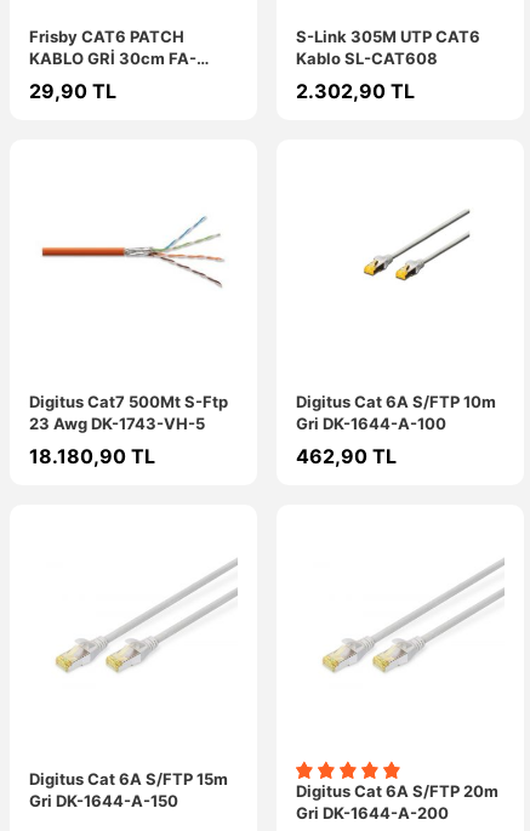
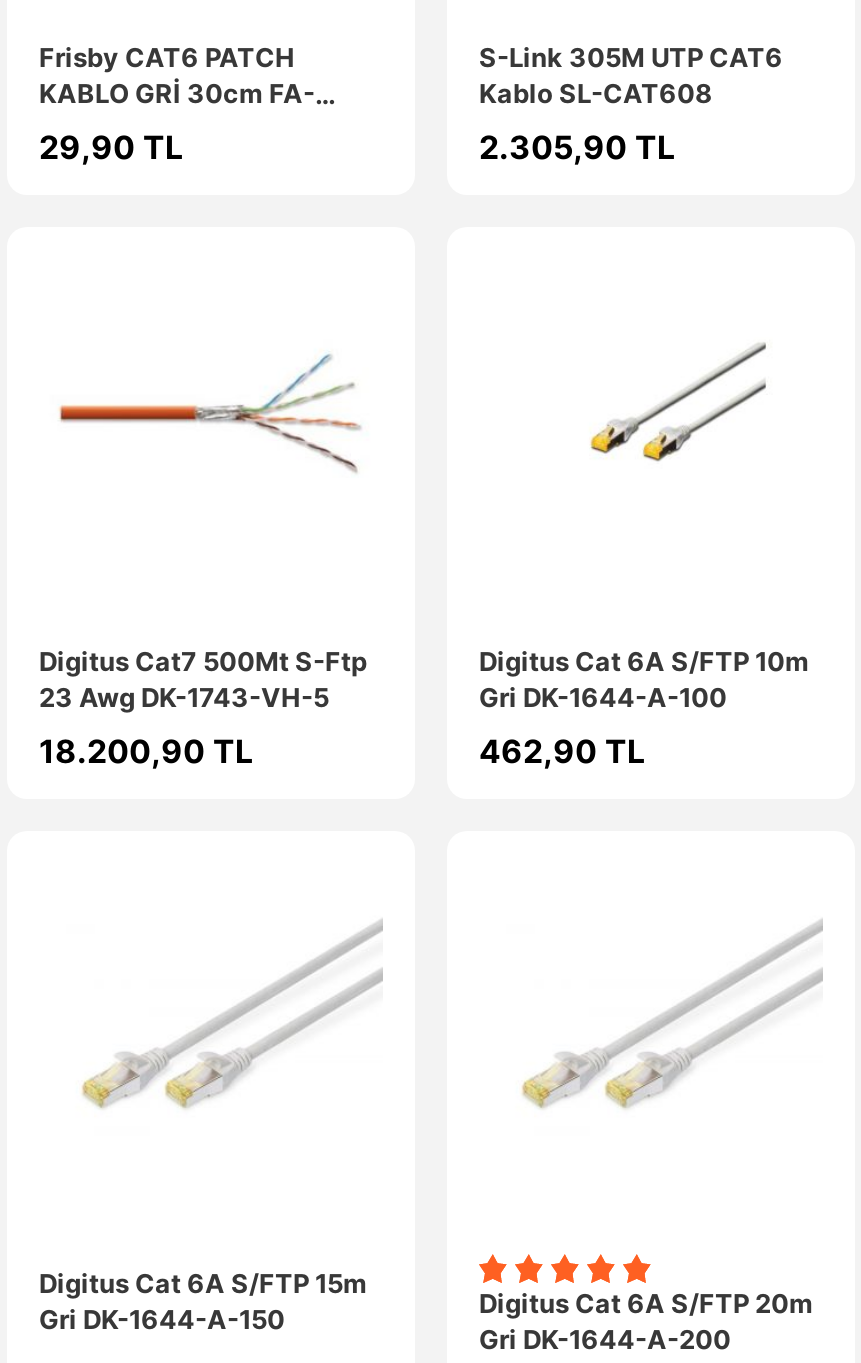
[296,78,415,103] 2.302,90 TL -> [479,127,675,167] 2.305,90 TL
[29,444,155,468] 18.180,90 TL -> [39,730,253,770] 18.200,90 TL

